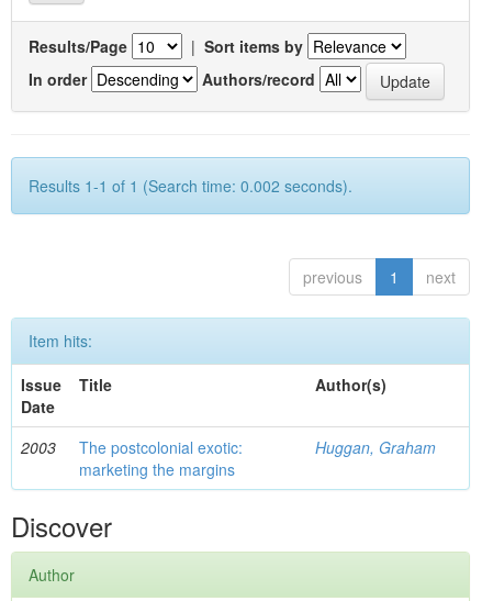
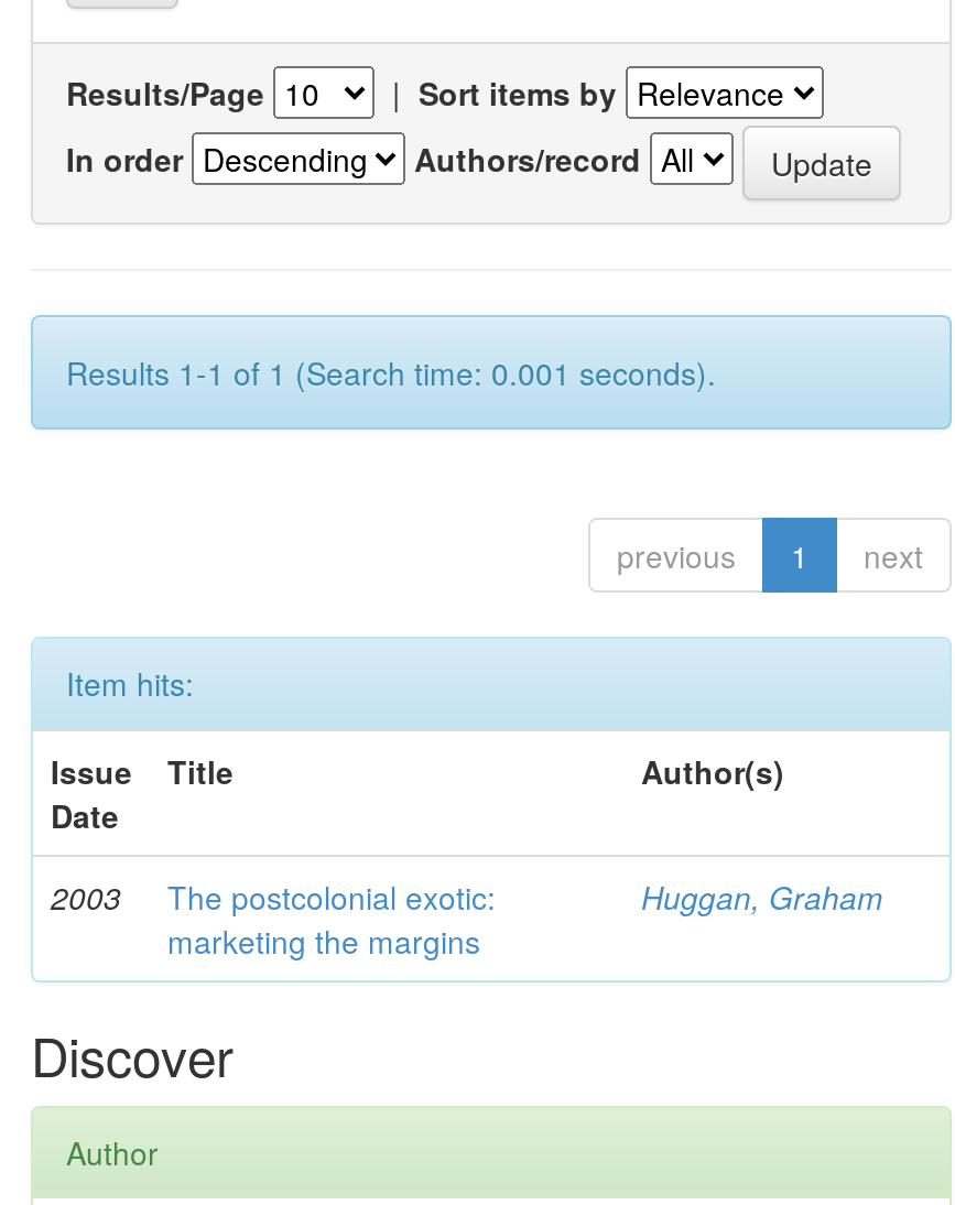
[29,175,352,197] Results 1-1 of 1 (Search time: 0.002 seconds). -> [66,350,716,394] Results 1-1 of 1 (Search time: 0.001 seconds).

